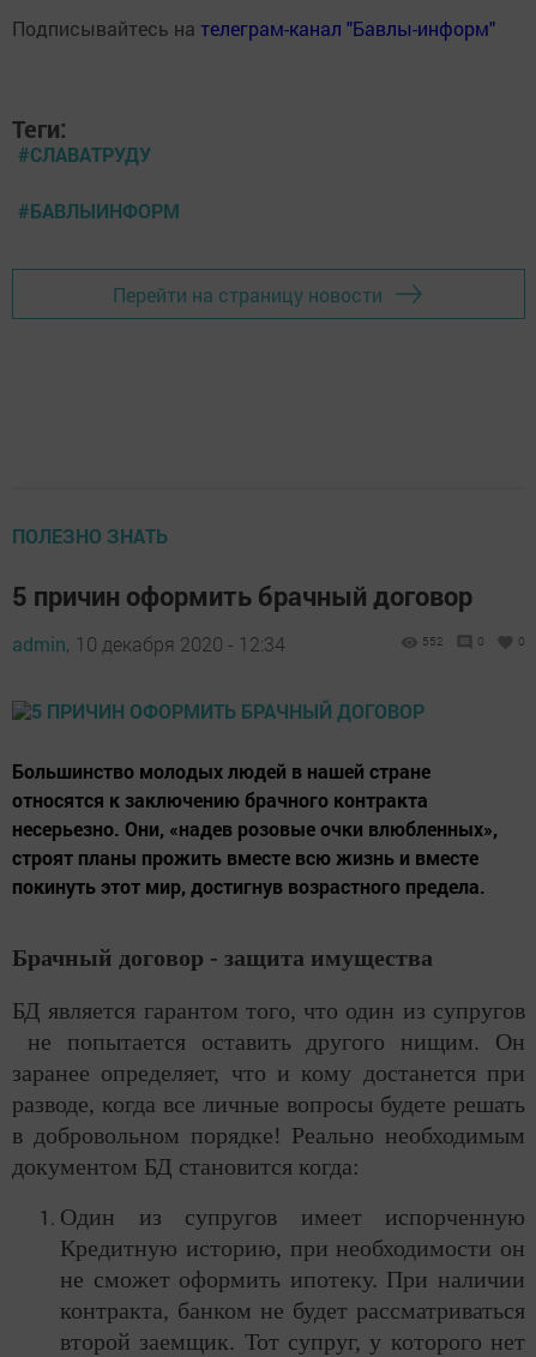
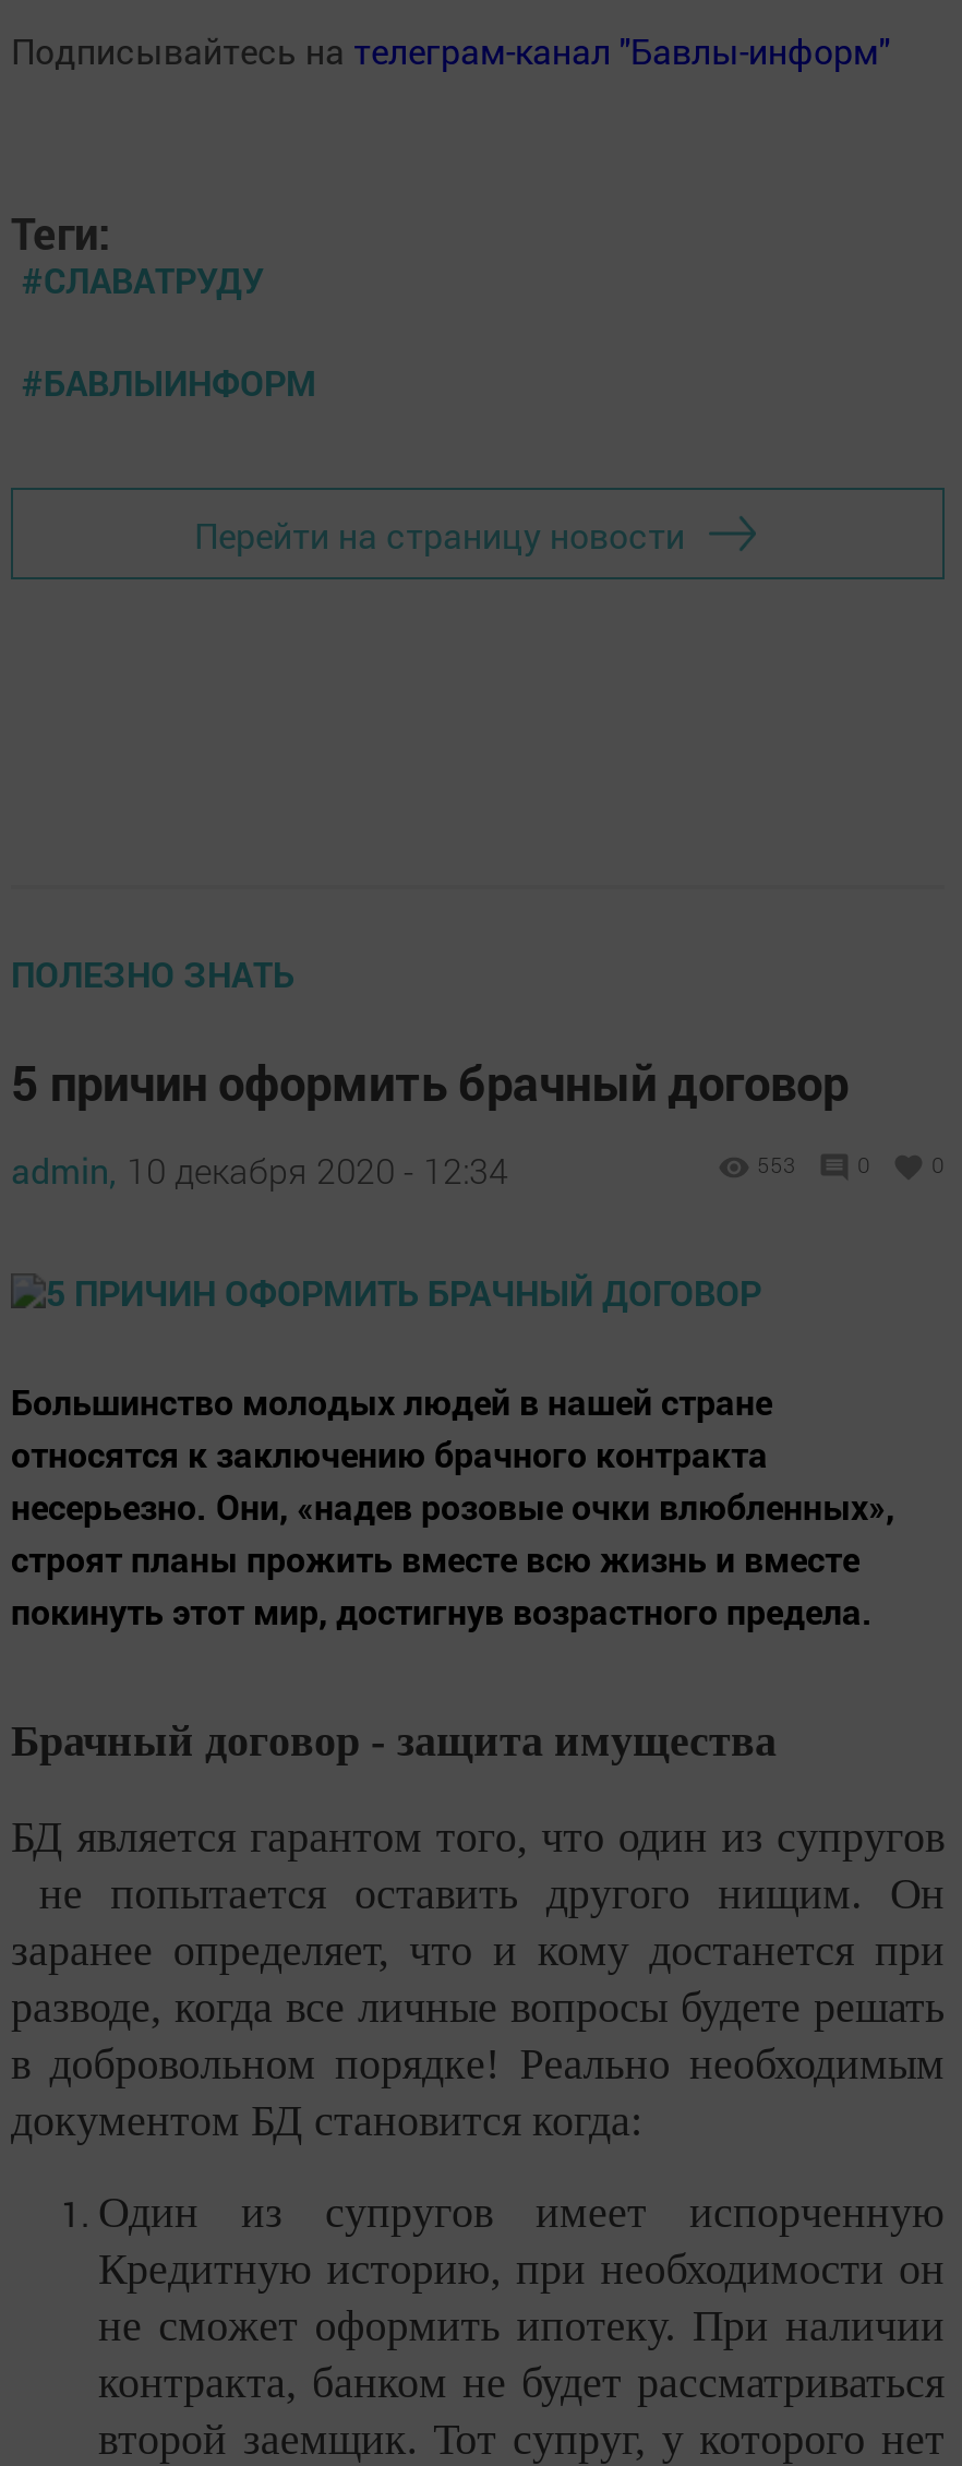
[422,634,444,649] 552 -> [757,1151,796,1179] 553

